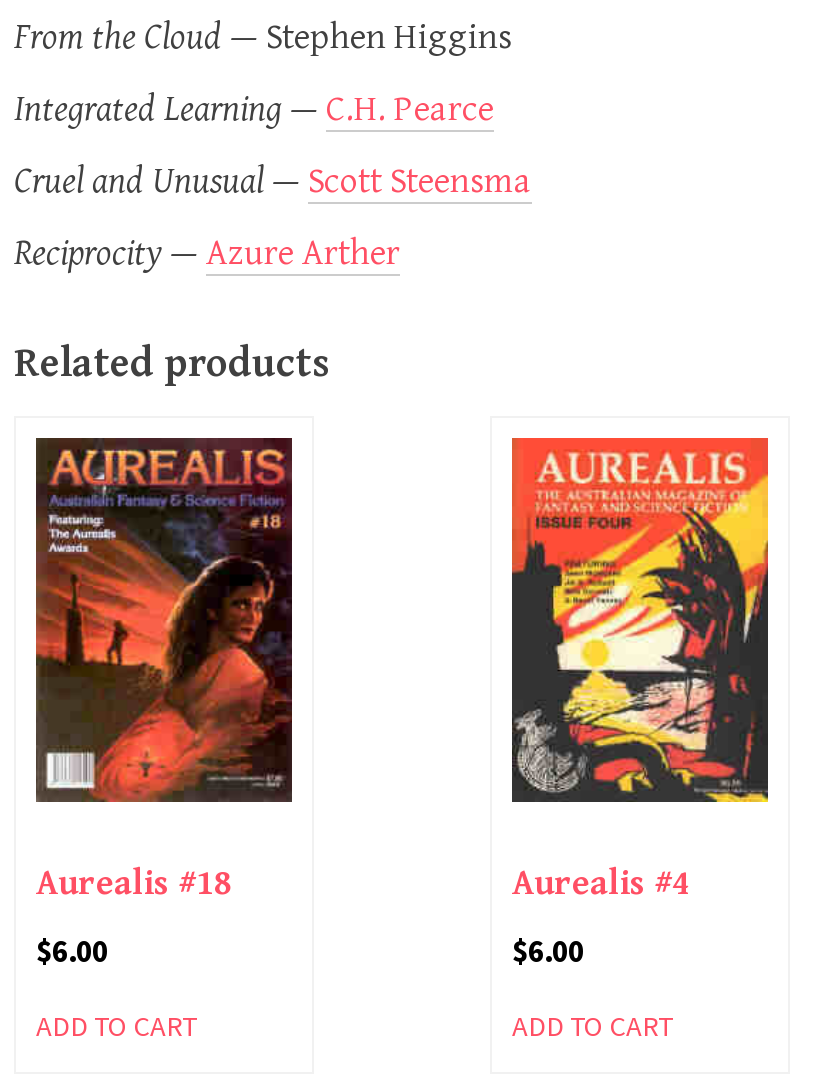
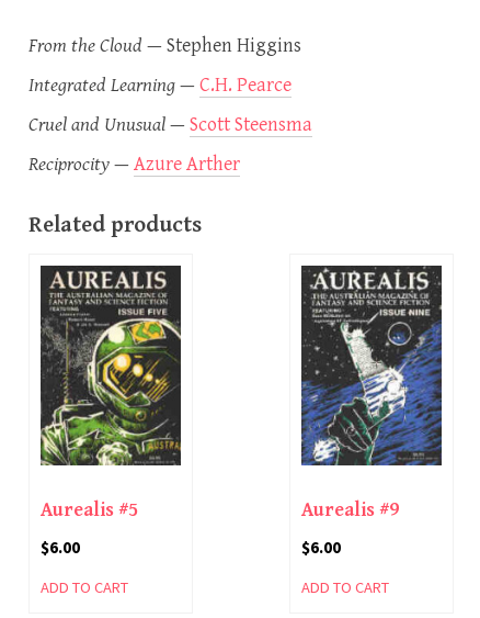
[34,438,292,905] [image] | Aurealis #18 -> [39,266,182,522] [image] | Aurealis #5
[510,436,770,905] [image] | Aurealis #4 -> [300,265,443,522] [image] | Aurealis #9

